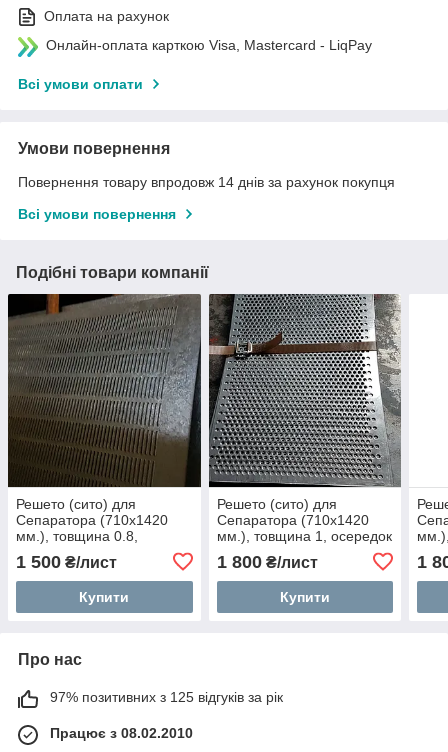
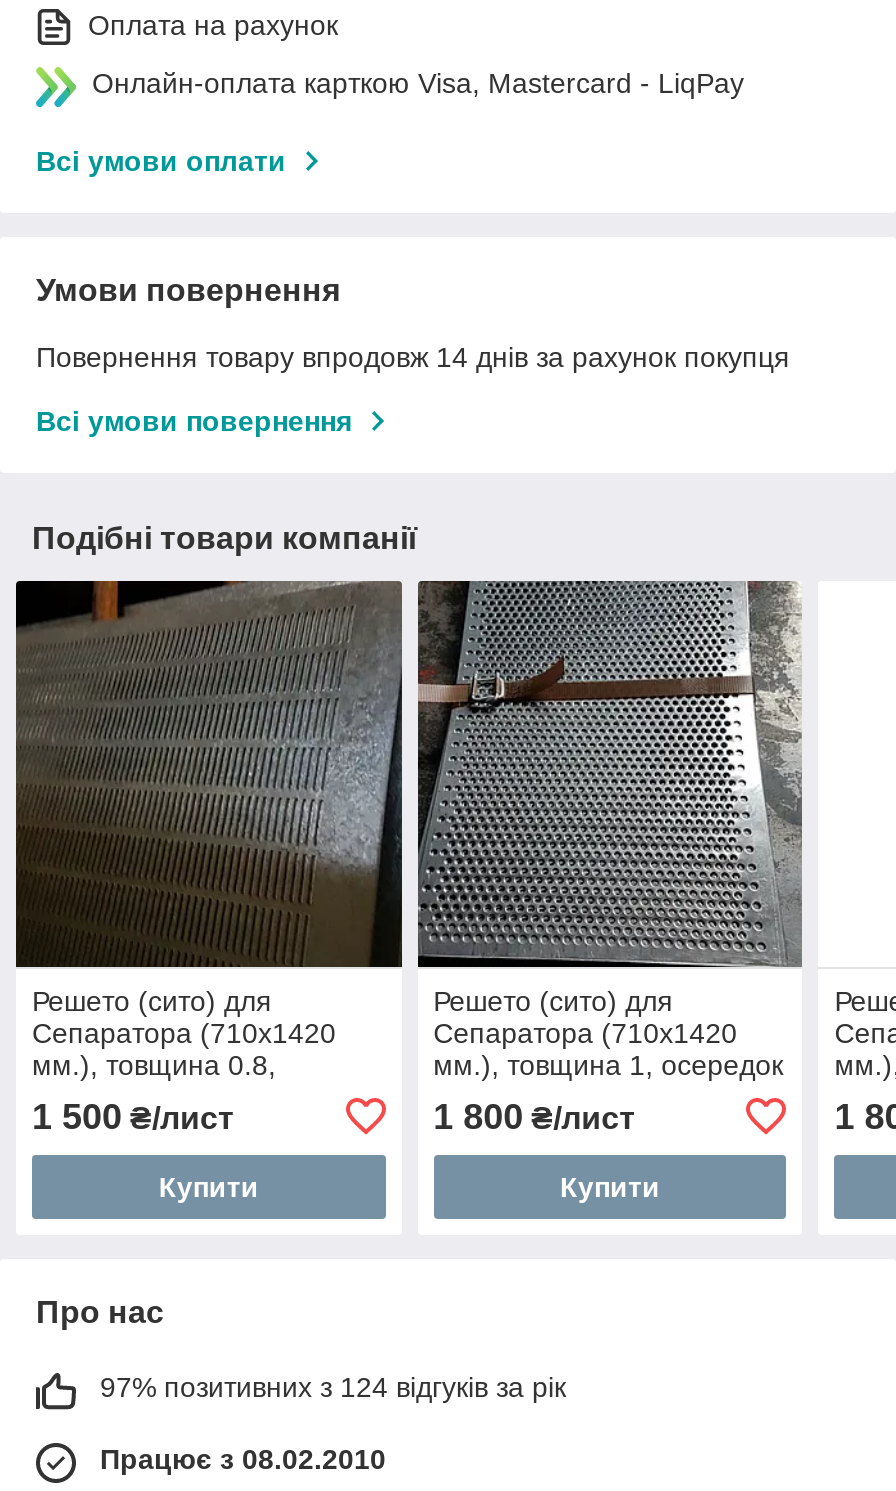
[50,689,283,705] 97% позитивних з 125 відгуків за рік -> [100,1371,566,1403] 97% позитивних з 124 відгуків за рік

